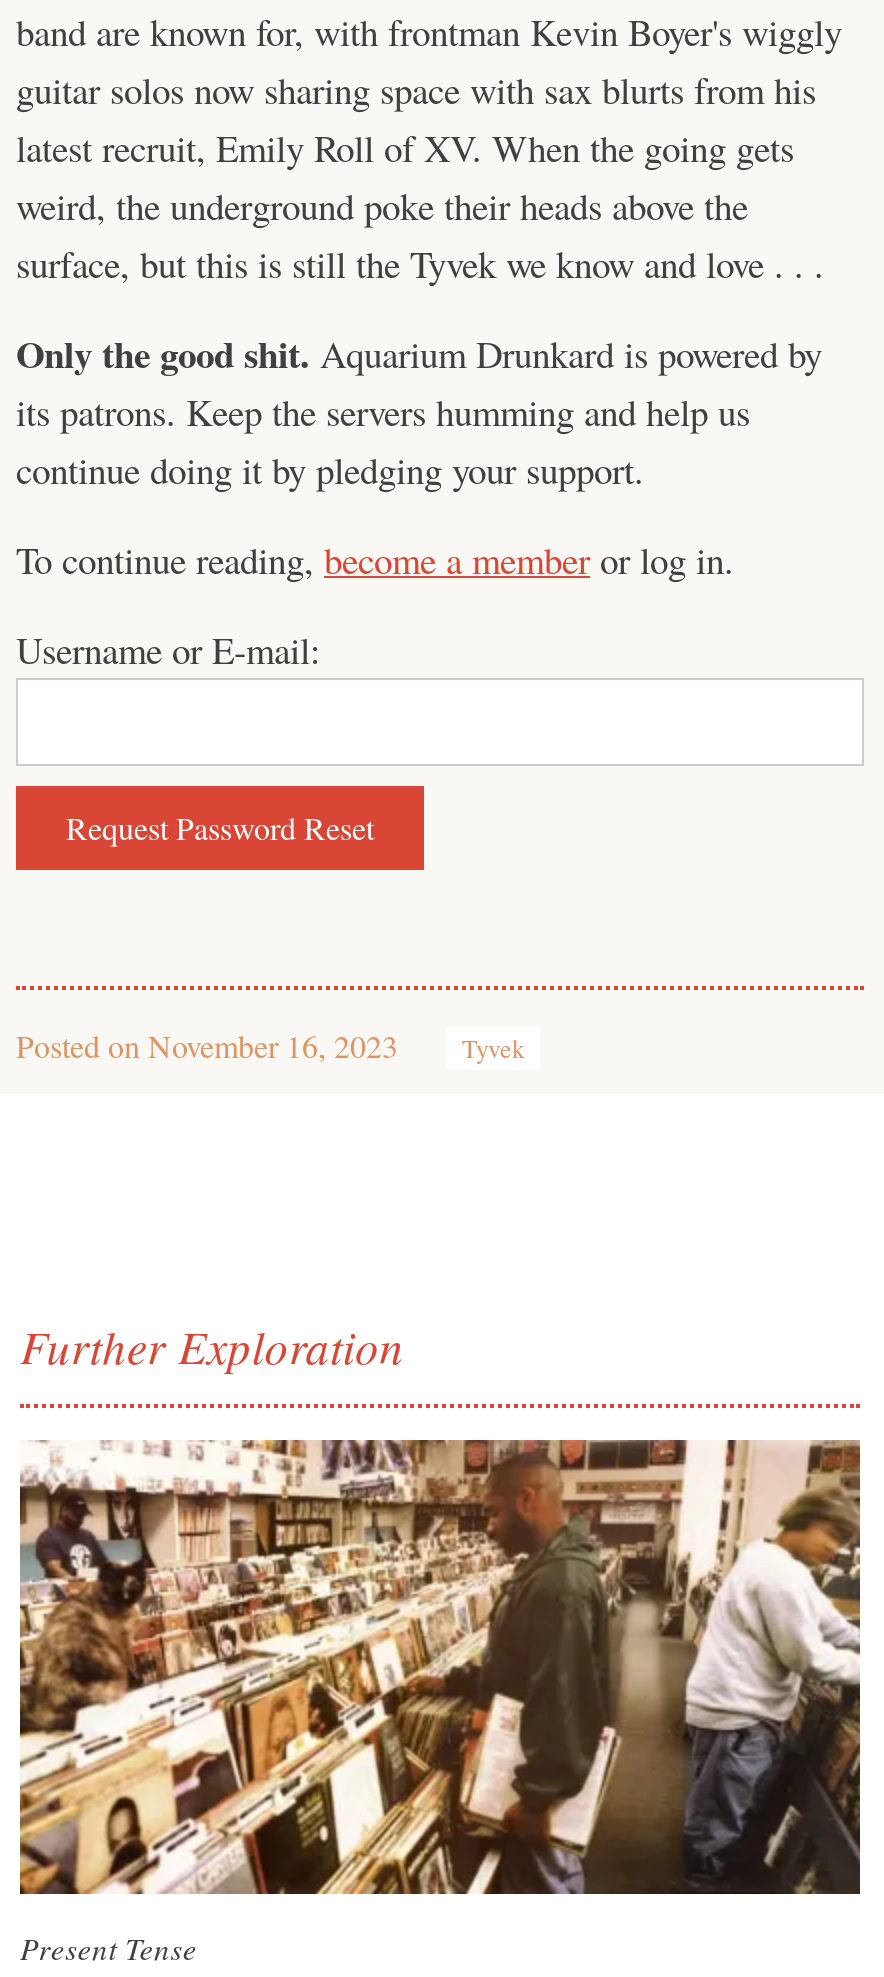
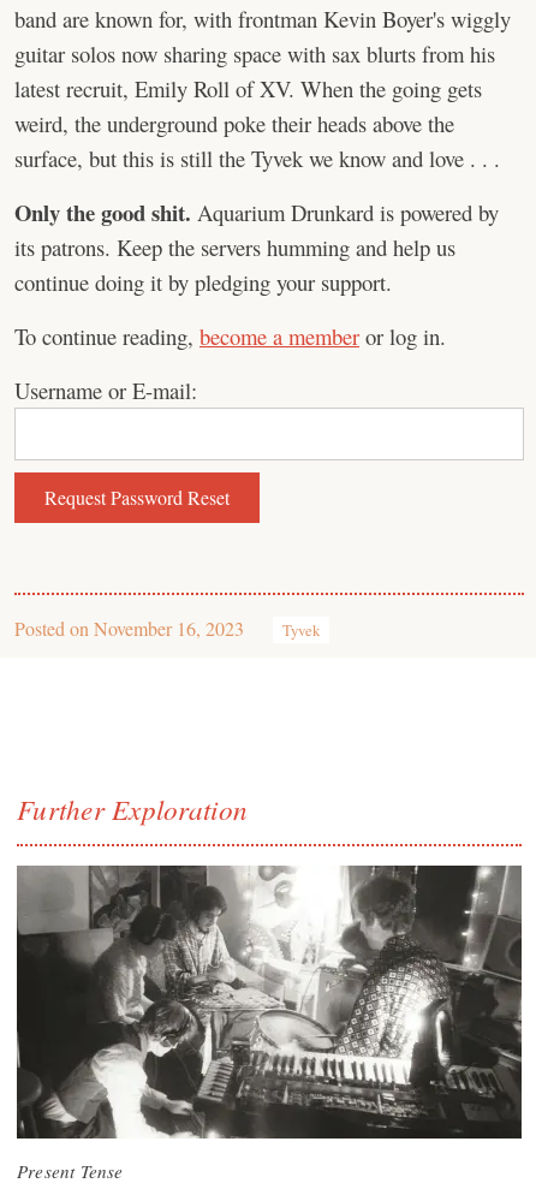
[18,1438,862,1896] [image] -> [16,864,523,1140] [image]

